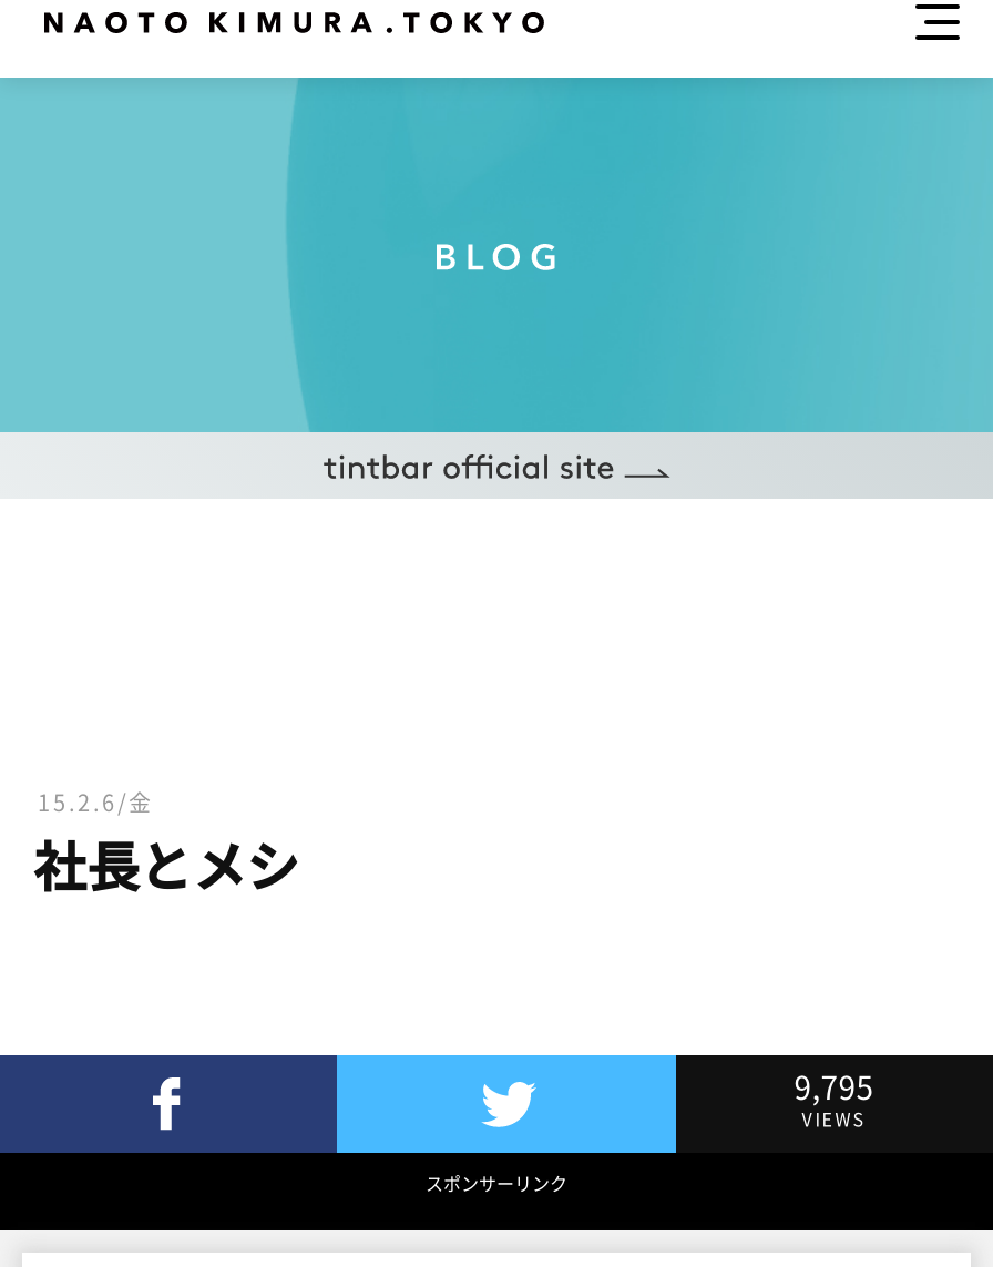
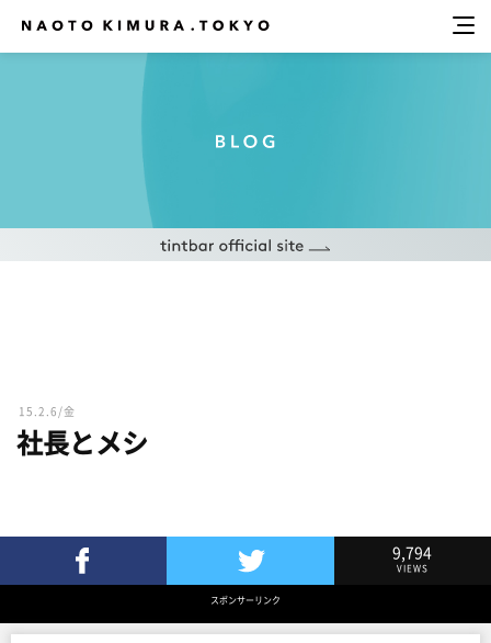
[794,1073,874,1104] 9,795 -> [393,545,432,561] 9,794

